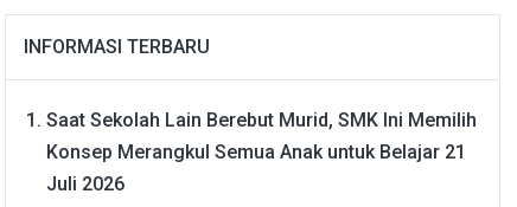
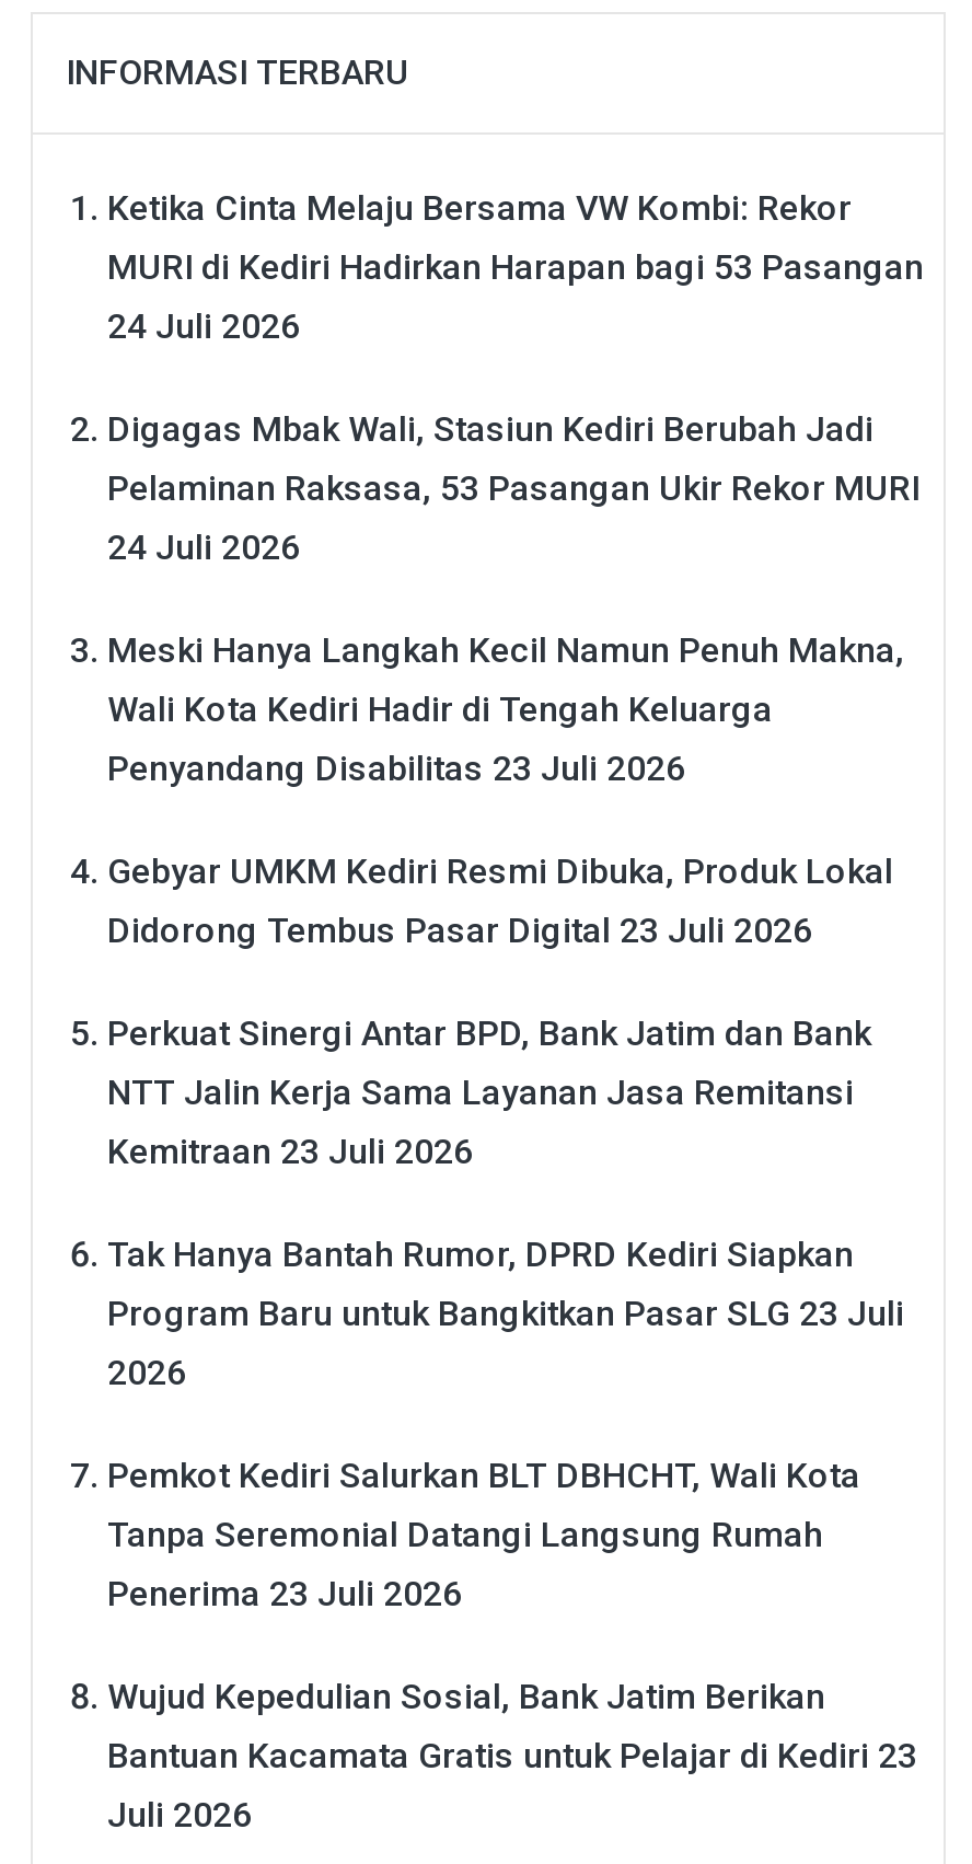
[46,109,477,163] Saat Sekolah Lain Berebut Murid, SMK Ini Memilih | Konsep Merangkul Semua Anak untuk Belajar 21 -> [107,187,924,1776] Ketika Cinta Melaju Bersama VW Kombi: Rekor | MURI di Kediri Hadirkan Harapan bagi 53 Pasangan | 24 Juli 2026 | Digagas Mbak Wali, Stasiun Kediri Berubah Jadi | Pelaminan Raksasa, 53 Pasangan Ukir Rekor MURI | 24 Juli 2026 | Meski Hanya Langkah Kecil Namun Penuh Makna, | Wali Kota Kediri Hadir di Tengah Keluarga | Penyandang Disabilitas 23 Juli 2026 | Gebyar UMKM Kediri Resmi Dibuka, Produk Lokal | Didorong Tembus Pasar Digital 23 Juli 2026 | Perkuat Sinergi Antar BPD, Bank Jatim dan Bank | NTT Jalin Kerja Sama Layanan Jasa Remitansi | Kemitraan 23 Juli 2026 | Tak Hanya Bantah Rumor, DPRD Kediri Siapkan | Program Baru untuk Bangkitkan Pasar SLG 23 Juli | 2026 | Pemkot Kediri Salurkan BLT DBHCHT, Wali Kota | Tanpa Seremonial Datangi Langsung Rumah | Penerima 23 Juli 2026 | Wujud Kepedulian Sosial, Bank Jatim Berikan | Bantuan Kacamata Gratis untuk Pelajar di Kediri 23

